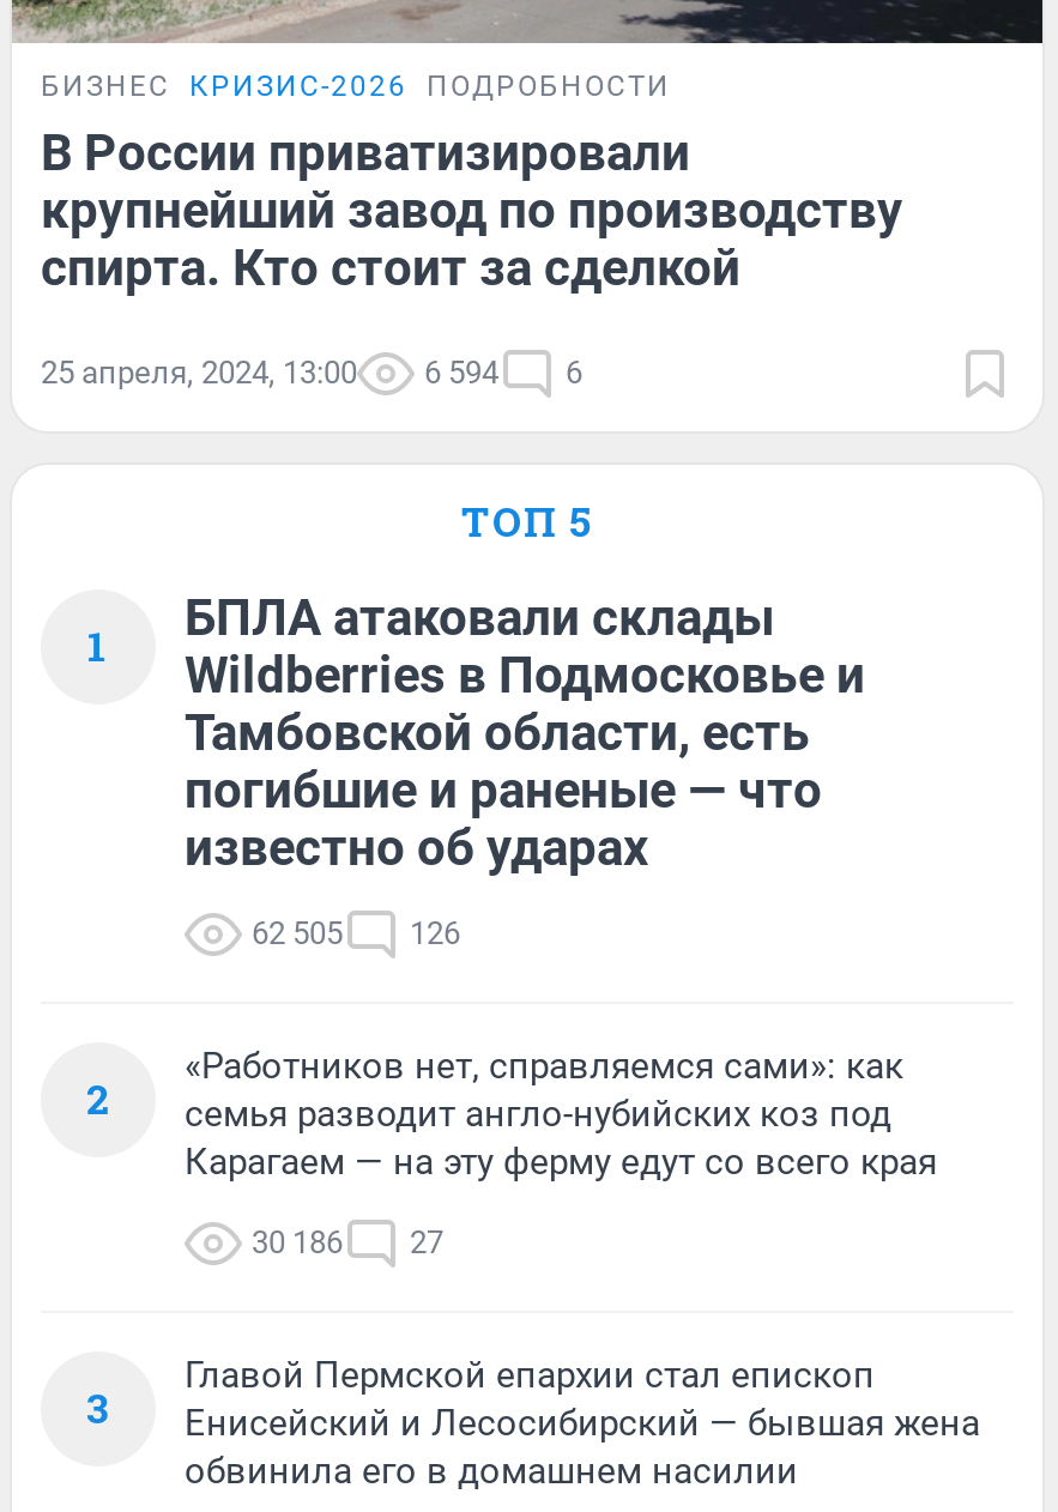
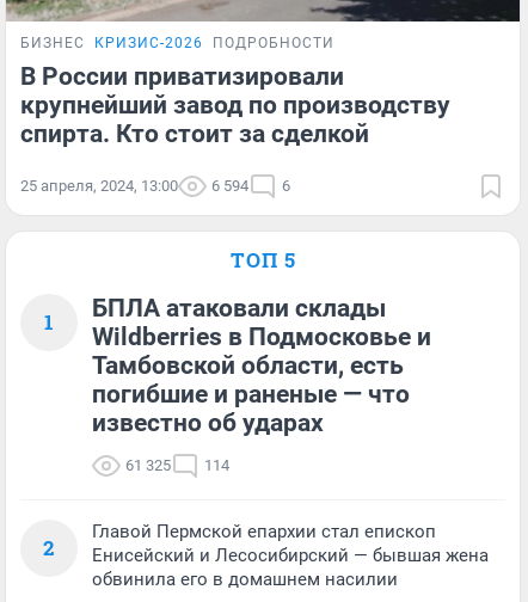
[252,915,343,951] 62 505 -> [125,456,171,474] 61 325
[410,915,460,951] 126 -> [204,456,229,474] 114
[86,1044,937,1435] «Работников нет, справляемся сами»: как | семья разводит англо-нубийских коз под | Карагаем — на эту ферму едут со всего края | 30 186 | 27 | 3 -> none

